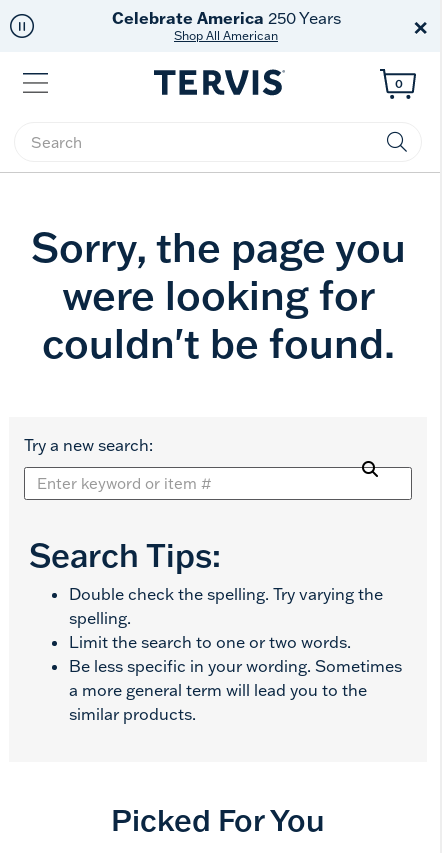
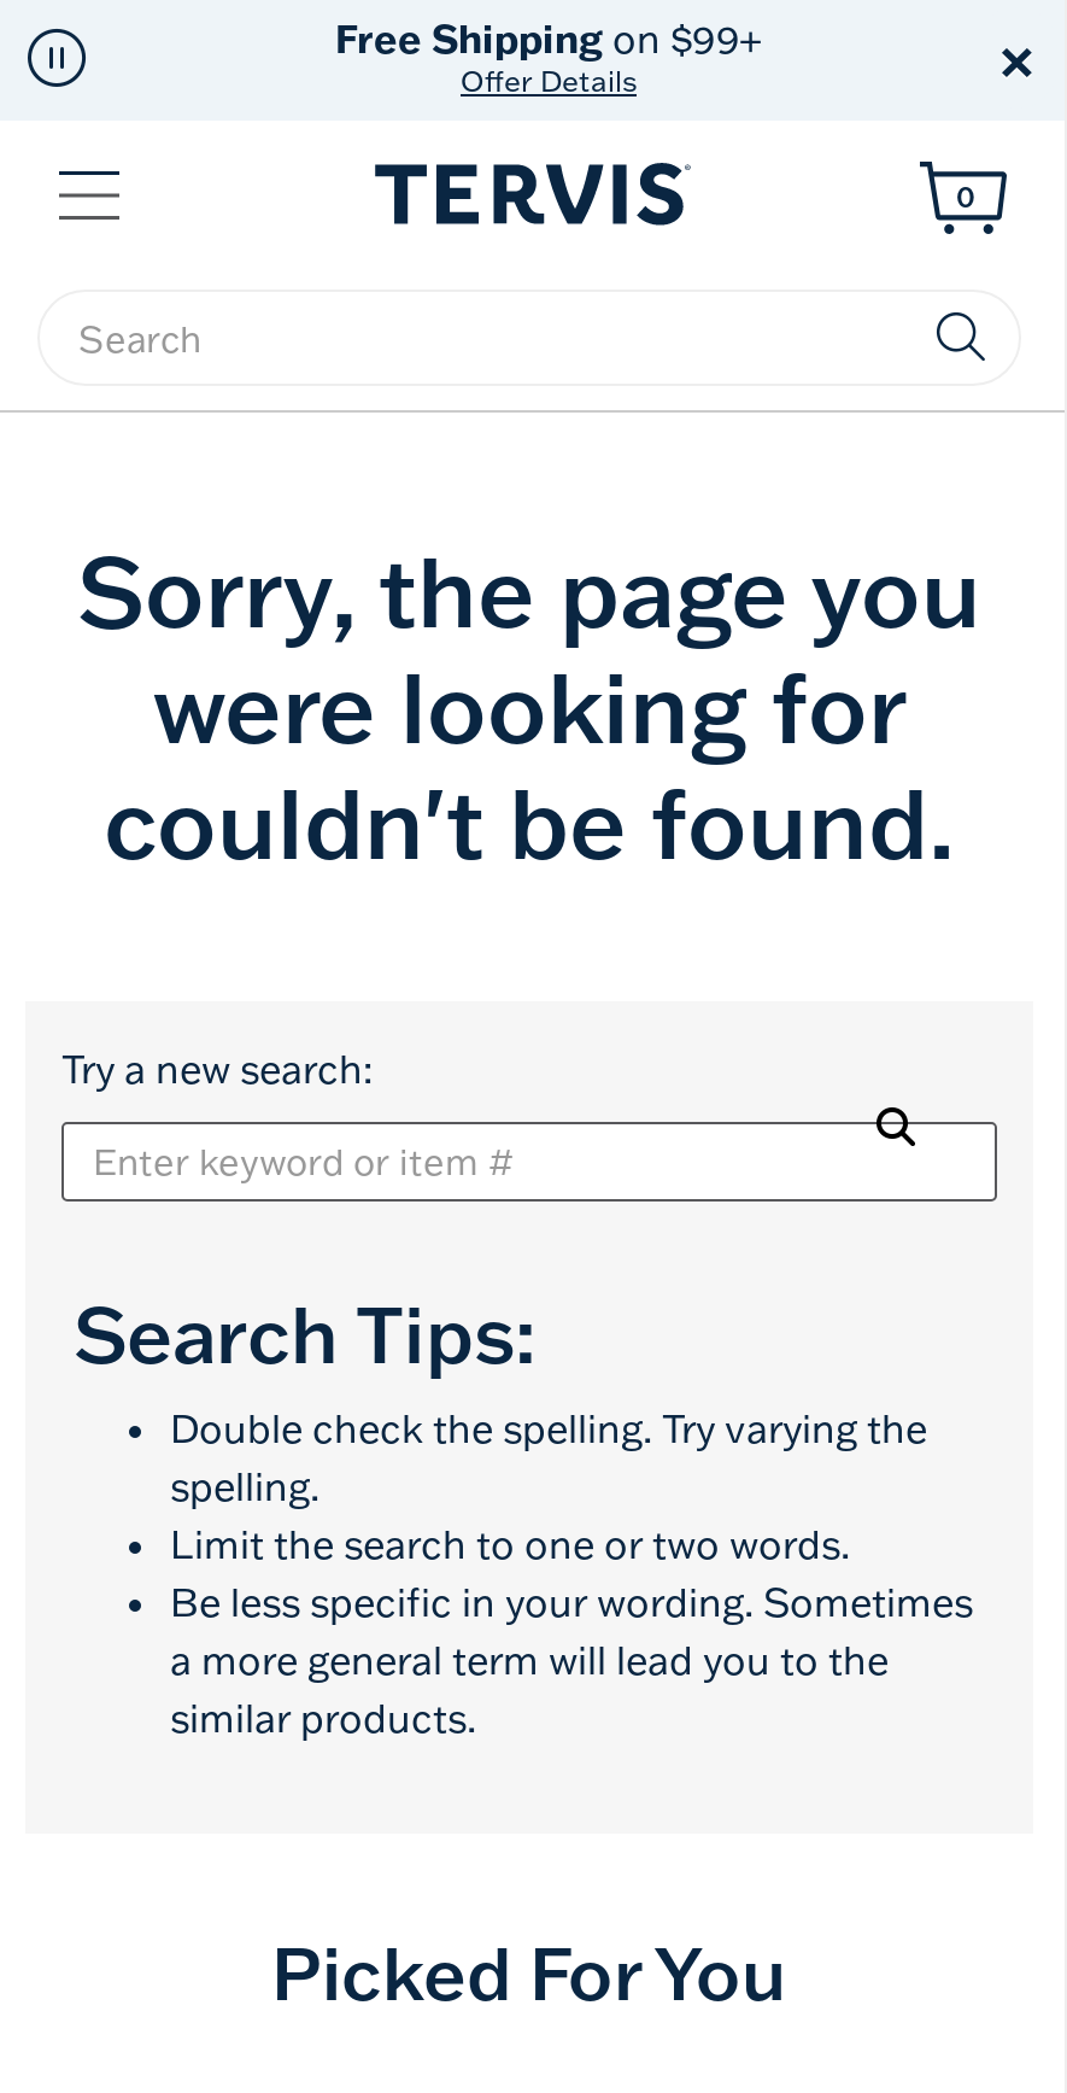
[111,7,340,43] Celebrate America 250 Years | Shop All American -> [335,14,762,99] Free Shipping on $99+ | Offer Details

